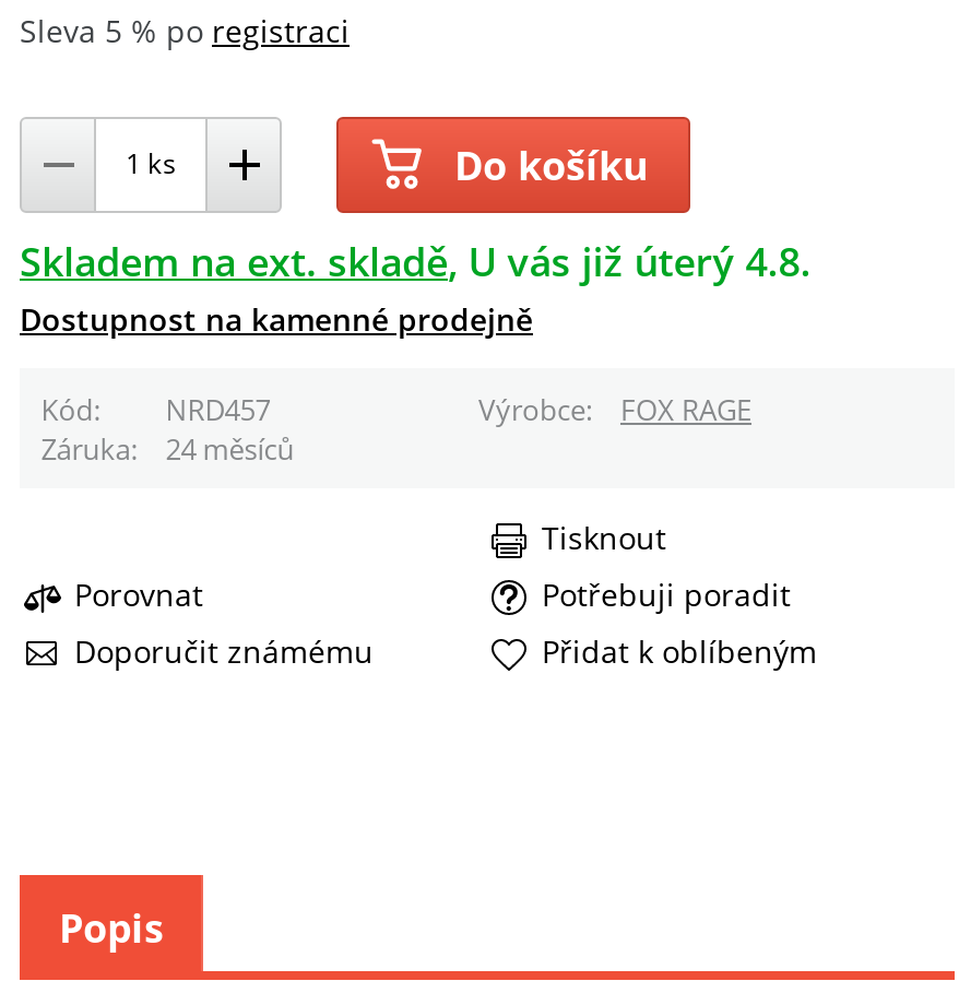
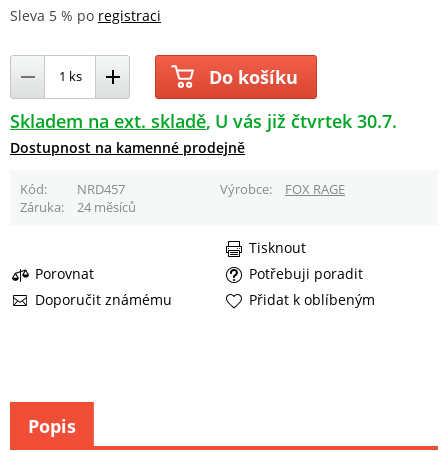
[20,234,811,287] Skladem na ext. skladě U vás již úterý 4.8. -> [10,109,397,133] Skladem na ext. skladě U vás již čtvrtek 30.7.

